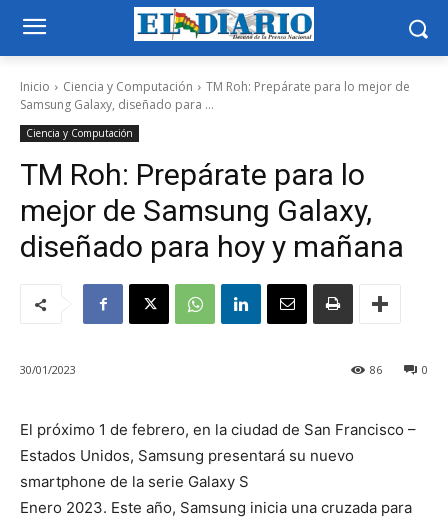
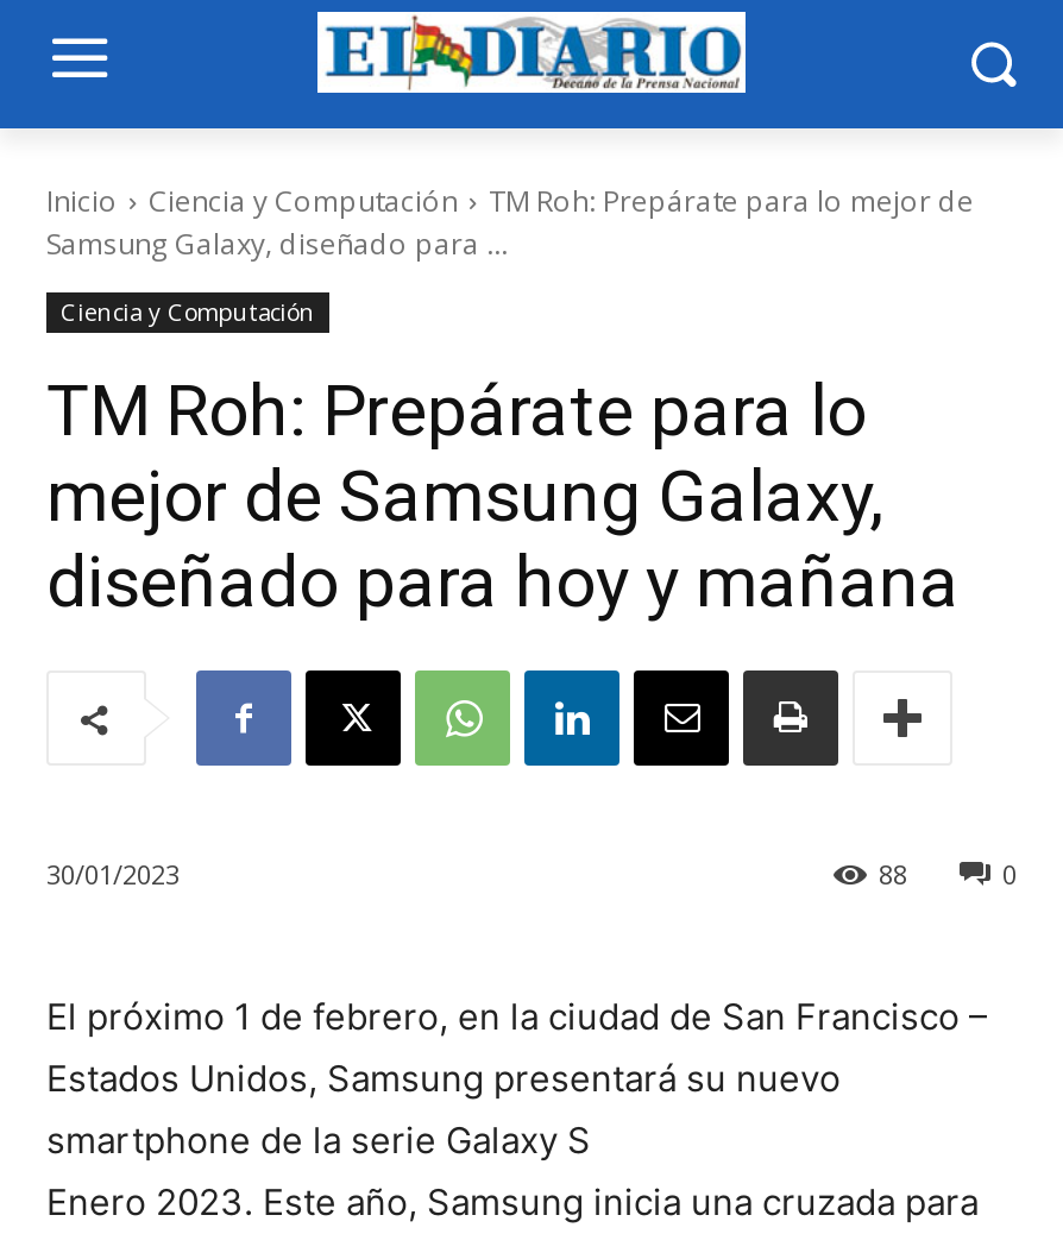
[370,362,382,377] 86 -> [879,856,907,892] 88

